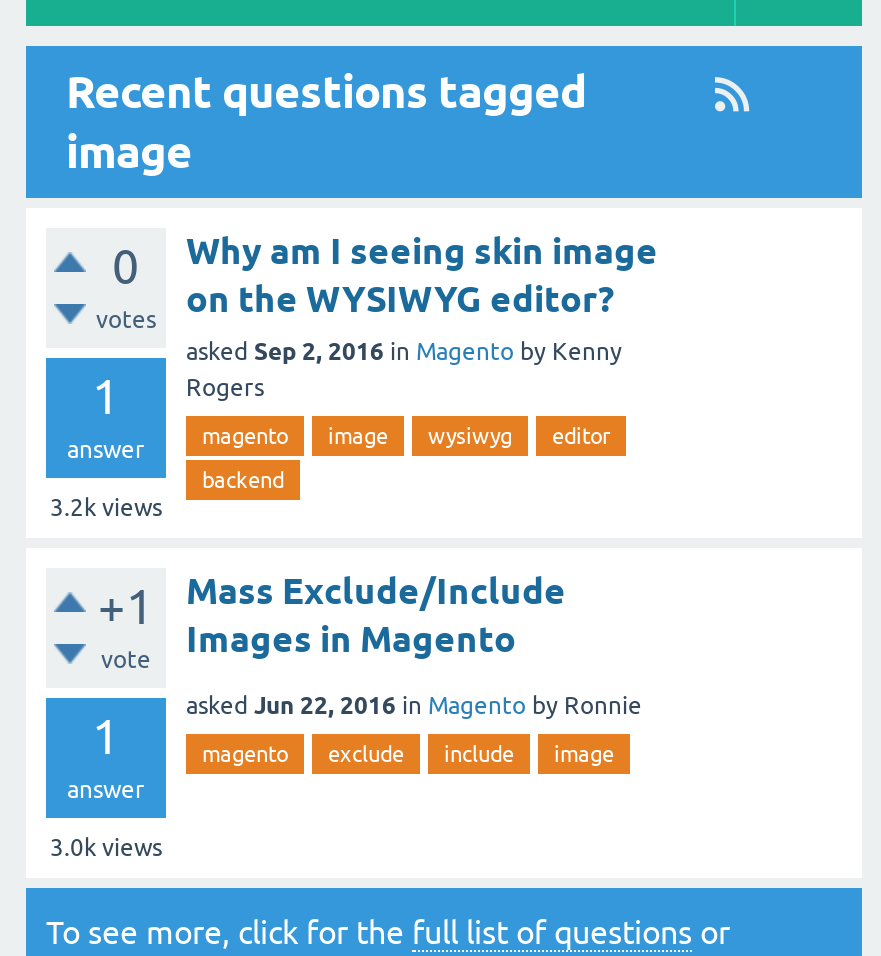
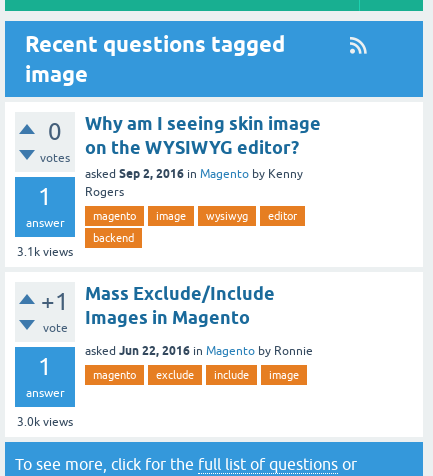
[50,494,162,522] 3.2k views -> [17,245,73,259] 3.1k views

